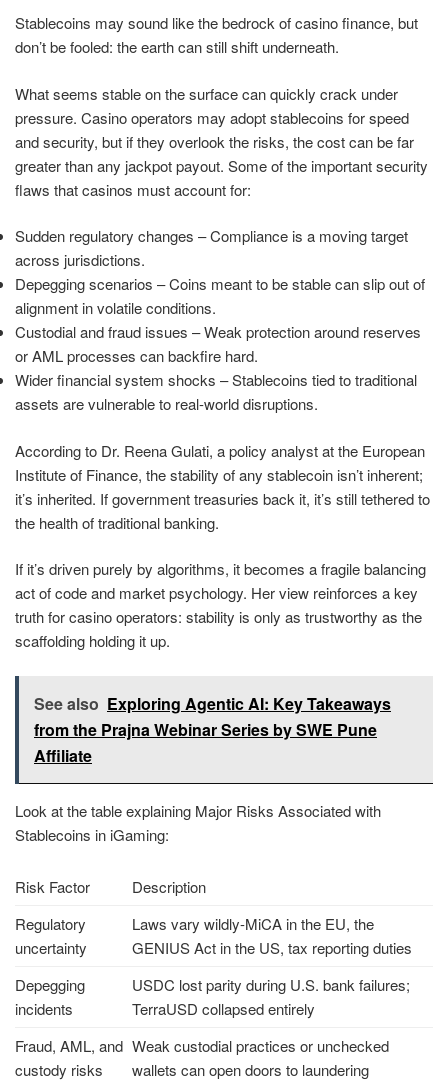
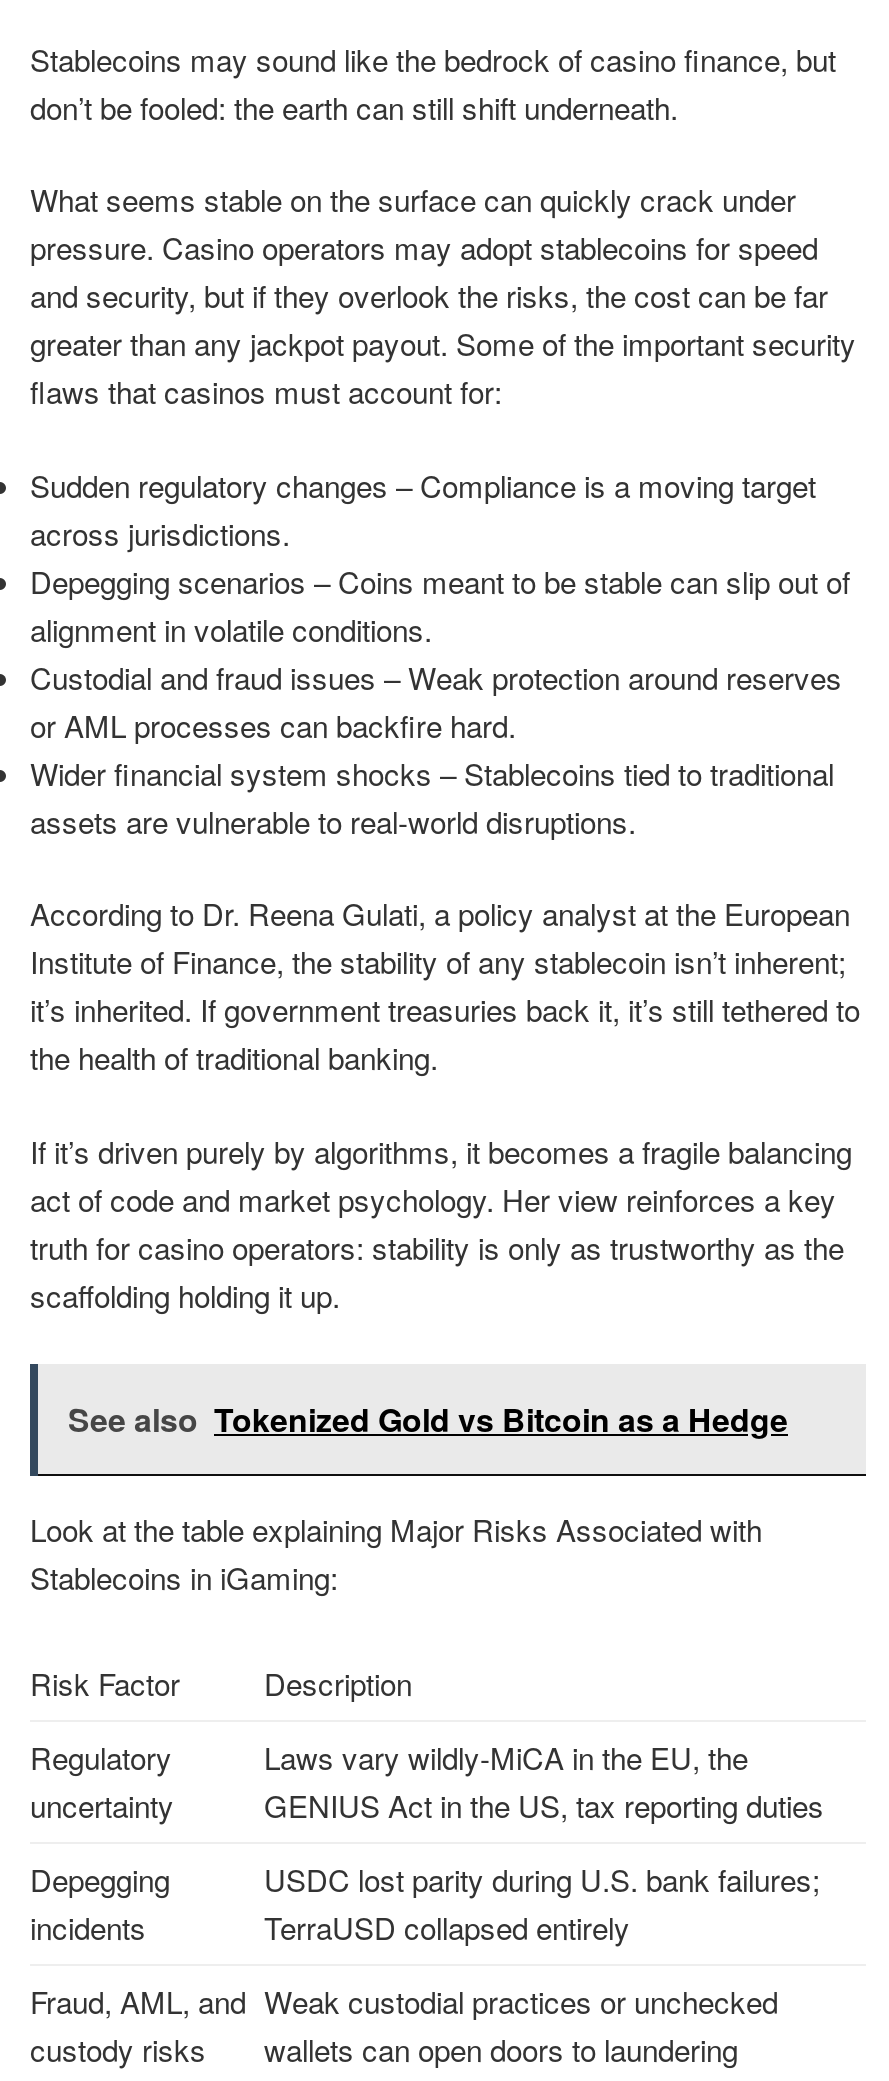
[34,692,391,767] See also Exploring Agentic AI: Key Takeaways | from the Prajna Webinar Series by SWE Pune | Affiliate -> [68,1396,788,1442] See also Tokenized Gold vs Bitcoin as a Hedge

